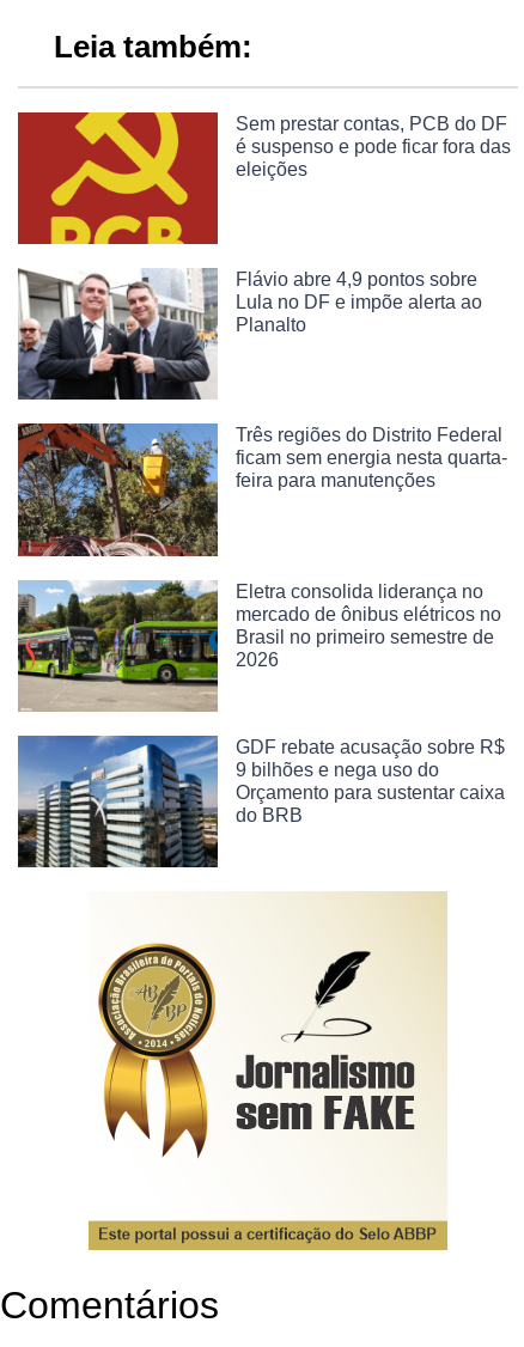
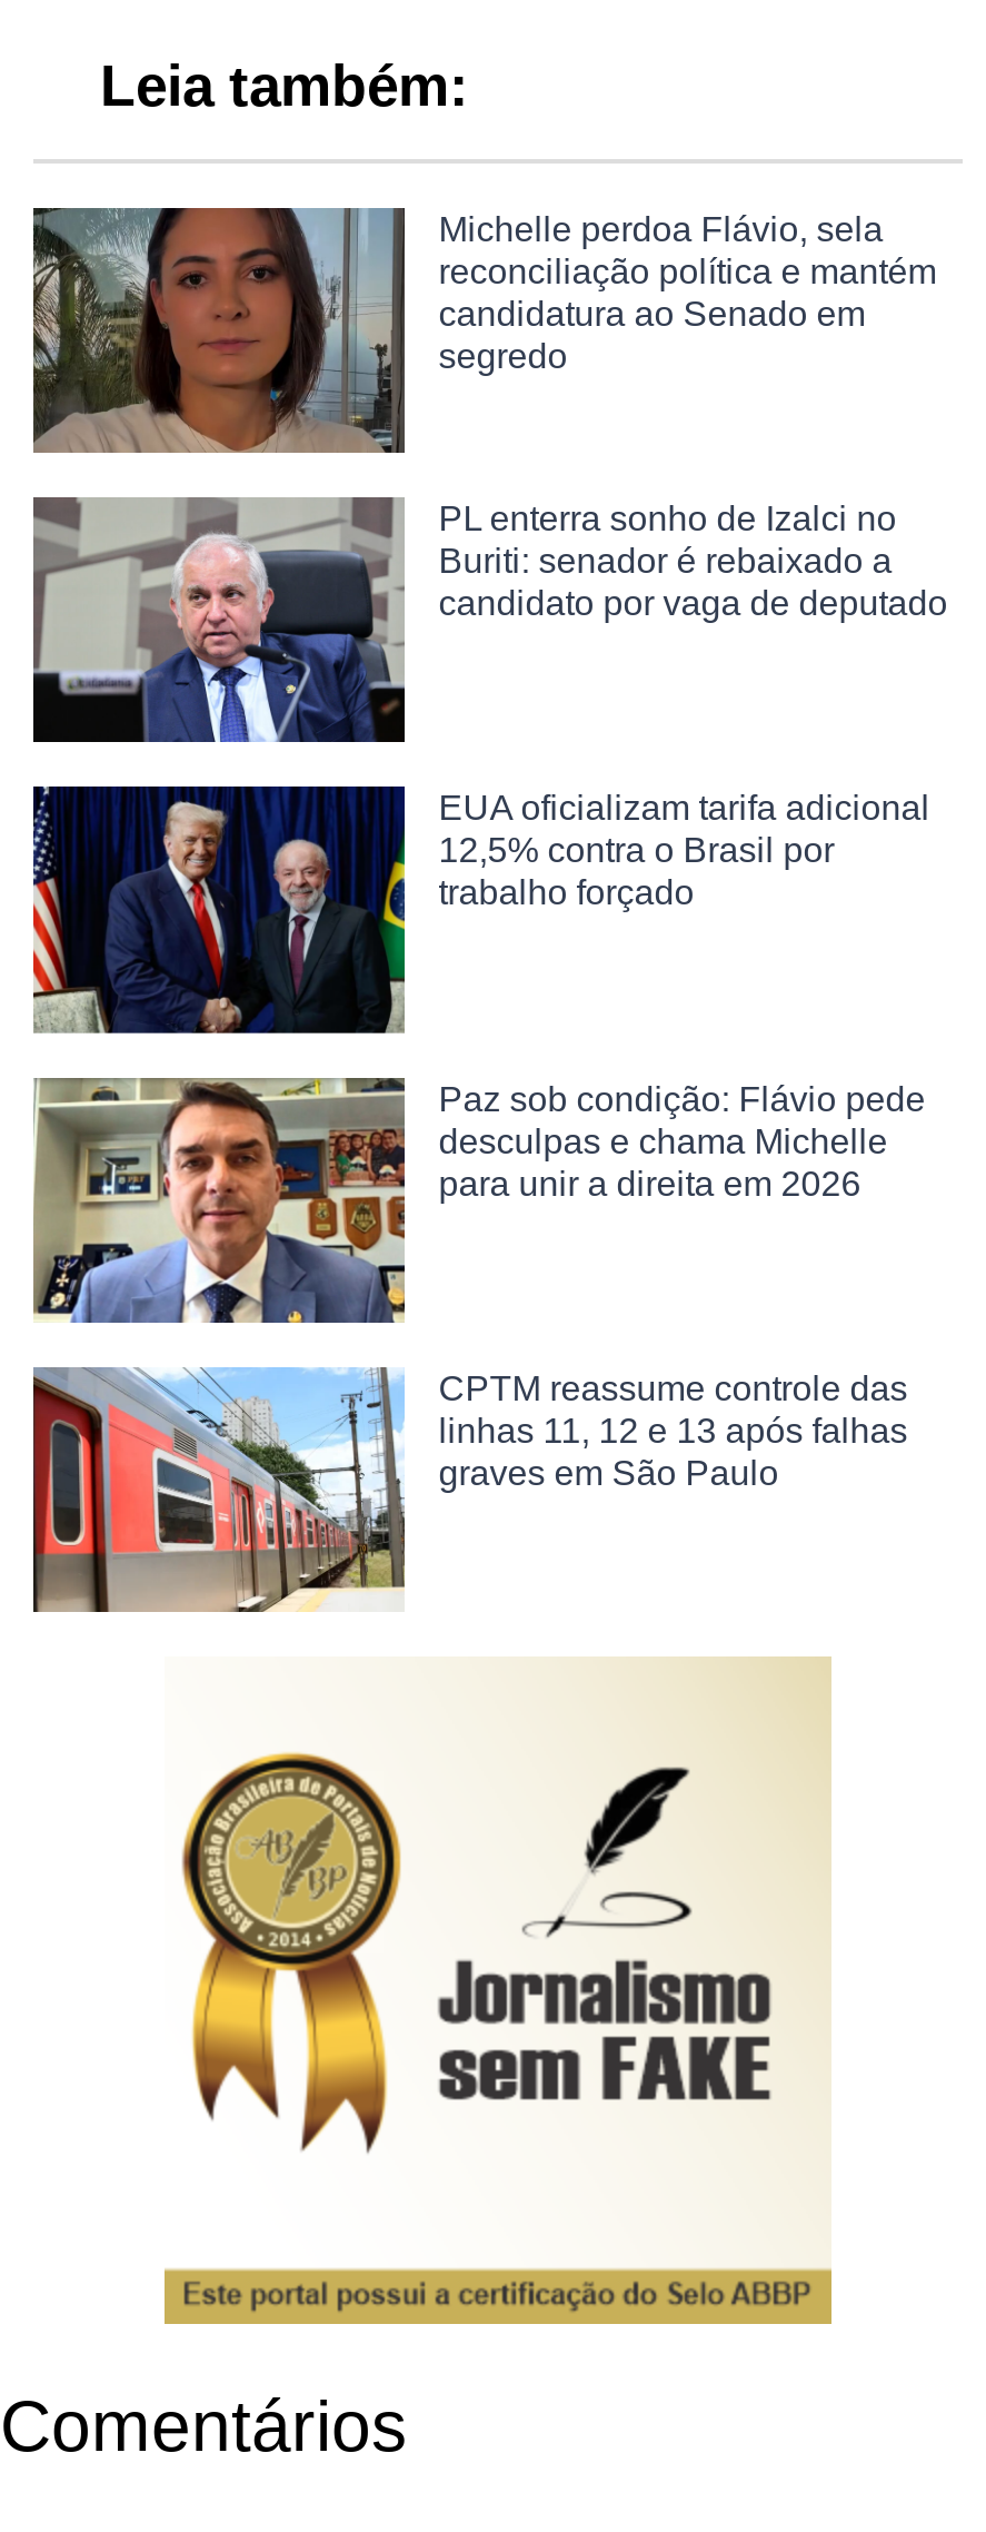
[17,111,511,245] [image] | Sem prestar contas, PCB do DF | é suspenso e pode ficar fora das | eleições -> [31,206,936,455] [image] | Michelle perdoa Flávio, sela | reconciliação política e mantém | candidatura ao Senado em | segredo
[17,268,482,401] [image] | Flávio abre 4,9 pontos sobre | Lula no DF e impõe alerta ao | Planalto -> [31,495,948,744] [image] | PL enterra sonho de Izalci no | Buriti: senador é rebaixado a | candidato por vaga de deputado
[17,422,507,557] [image] | Três regiões do Distrito Federal | ficam sem energia nesta quarta- | feira para manutenções -> [31,784,930,1036] [image] | EUA oficializam tarifa adicional | 12,5% contra o Brasil por | trabalho forçado
[17,580,502,712] [image] | Eletra consolida liderança no | mercado de ônibus elétricos no | Brasil no primeiro semestre de | 2026 -> [33,1076,925,1325] [image] | Paz sob condição: Flávio pede | desculpas e chama Michelle | para unir a direita em 2026
[17,735,505,868] [image] | GDF rebate acusação sobre R$ | 9 bilhões e nega uso do | Orçamento para sustentar caixa | do BRB -> [31,1367,908,1614] [image] | CPTM reassume controle das | linhas 11, 12 e 13 após falhas | graves em São Paulo

